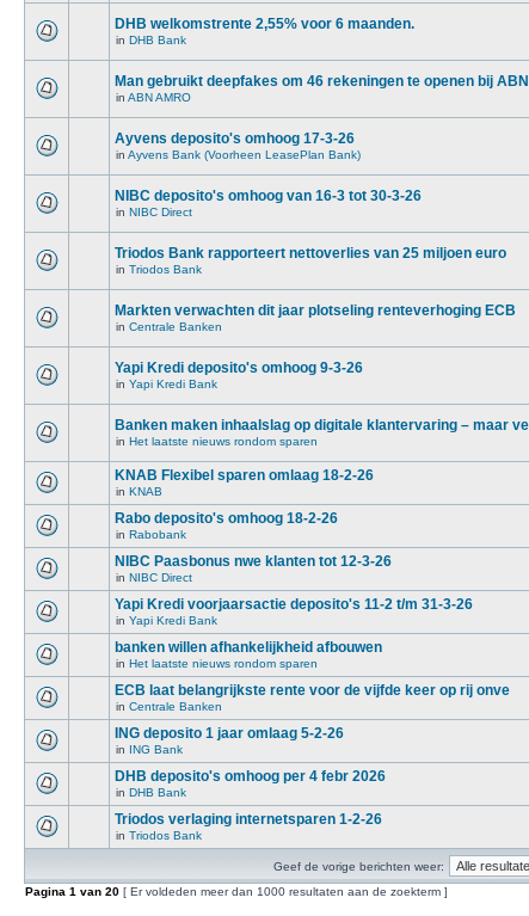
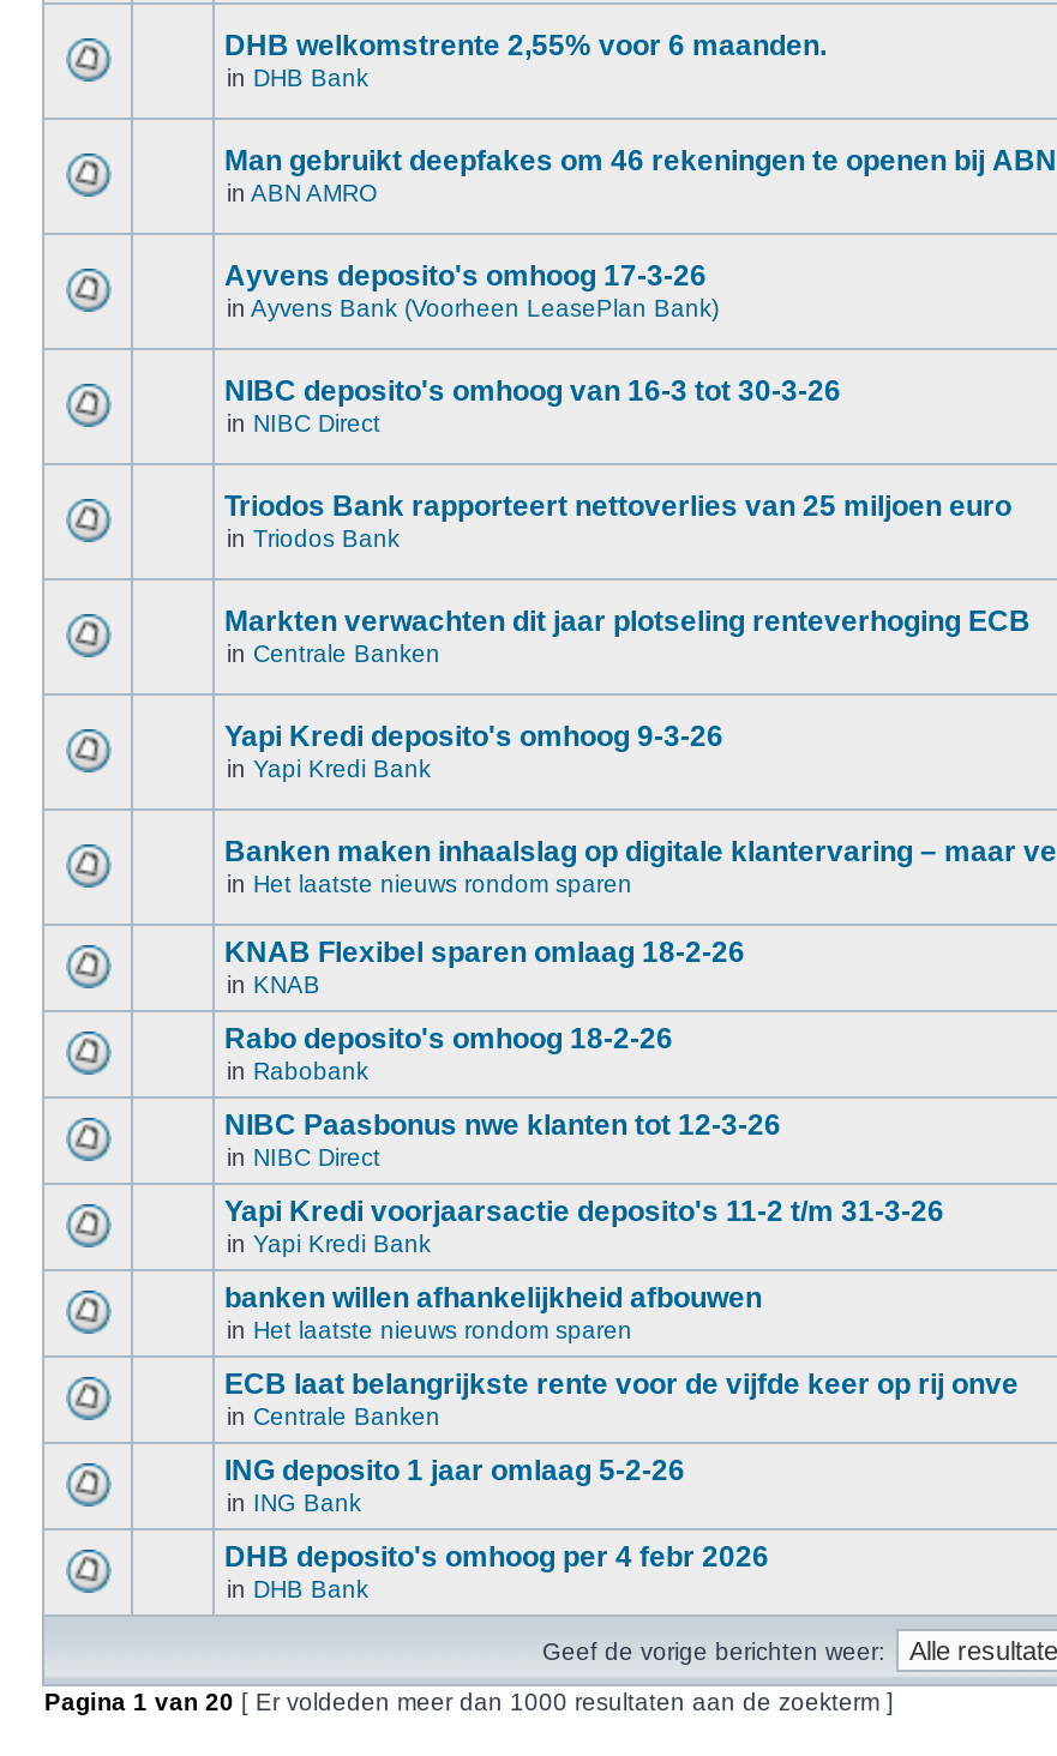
[115,811,382,842] Triodos verlaging internetsparen 1-2-26 | in Triodos Bank -> none

